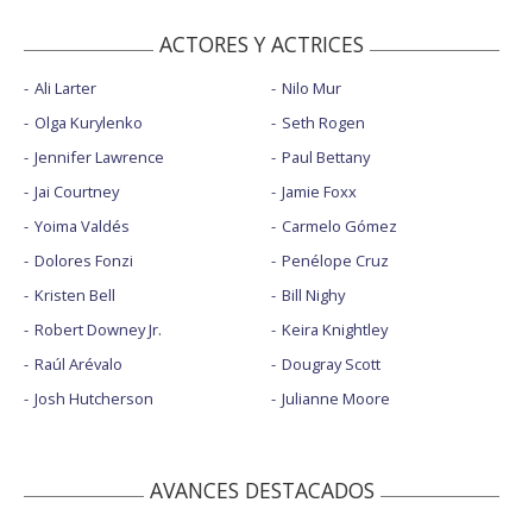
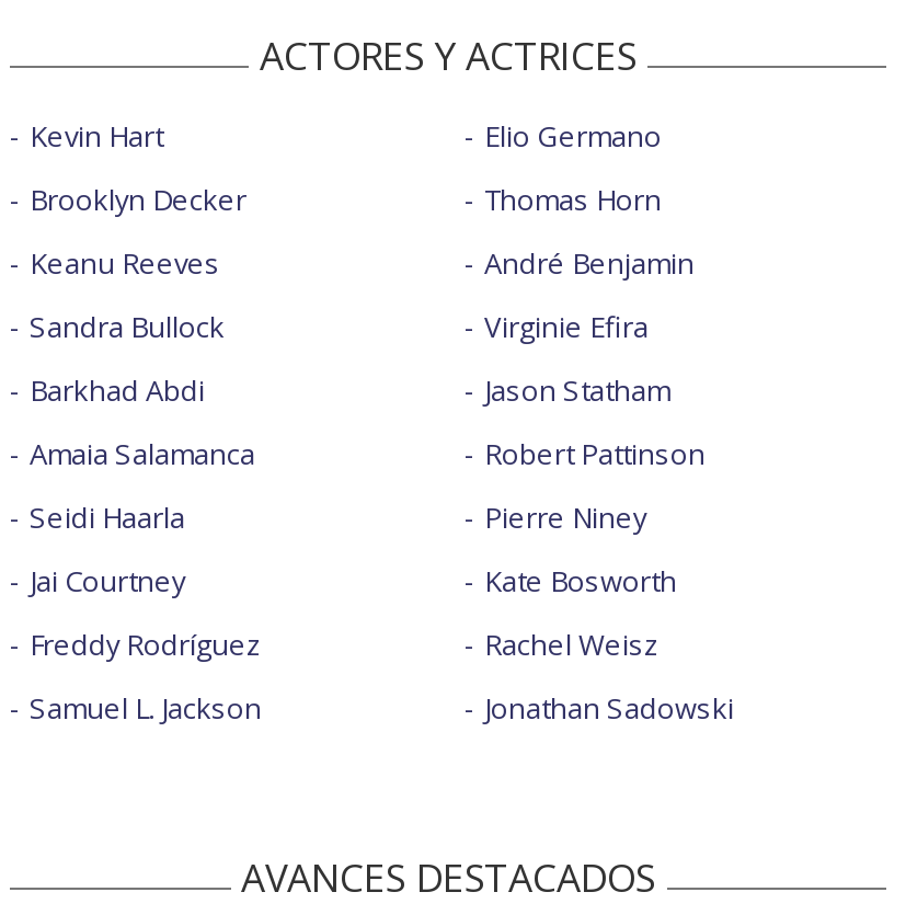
[34,78,164,168] Ali Larter | Olga Kurylenko | Jennifer Lawrence -> [30,117,255,537] Kevin Hart | Brooklyn Decker | Keanu Reeves | Sandra Bullock | Barkhad Abdi | Amaia Salamanca | Seidi Haarla
[281,78,397,409] Nilo Mur | Seth Rogen | Paul Bettany | Jamie Foxx | Carmelo Gómez | Penélope Cruz | Bill Nighy | Keira Knightley | Dougray Scott | Julianne Moore -> [484,117,734,728] Elio Germano | Thomas Horn | André Benjamin | Virginie Efira | Jason Statham | Robert Pattinson | Pierre Niney | Kate Bosworth | Rachel Weisz | Jonathan Sadowski
moved [34,181,119,202] -> [30,561,185,601]: Jai Courtney
[34,216,162,409] Yoima Valdés | Dolores Fonzi | Kristen Bell | Robert Downey Jr. | Raúl Arévalo | Josh Hutcherson -> [30,625,262,728] Freddy Rodríguez | Samuel L. Jackson

